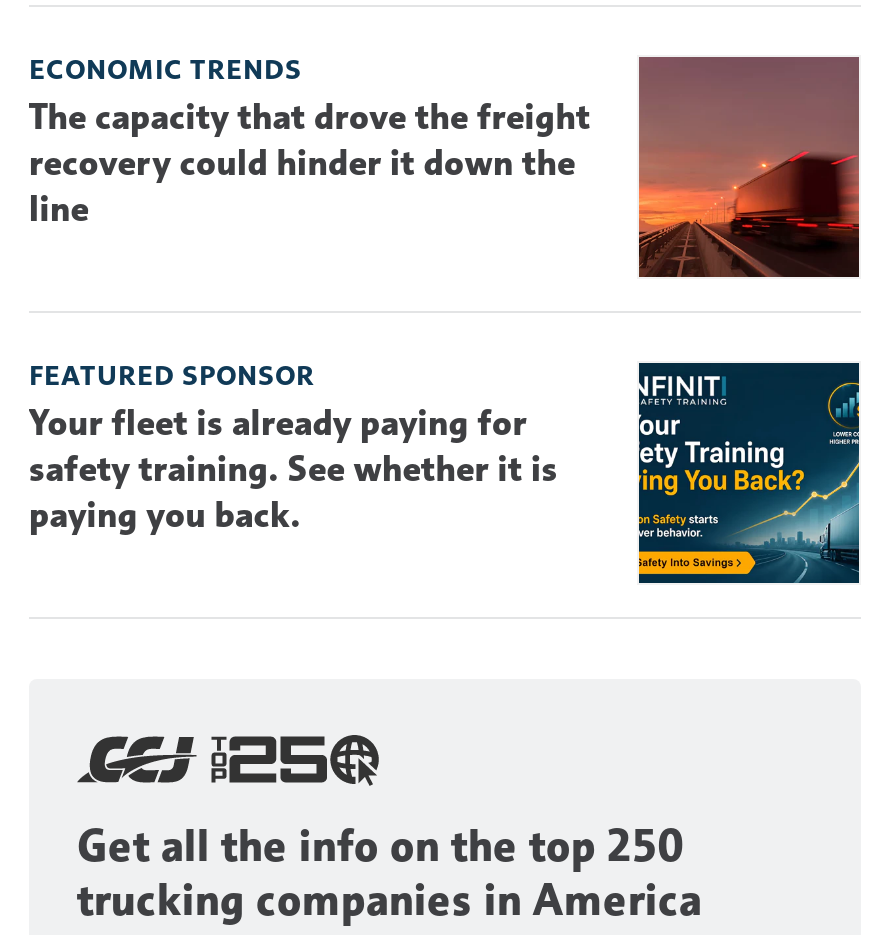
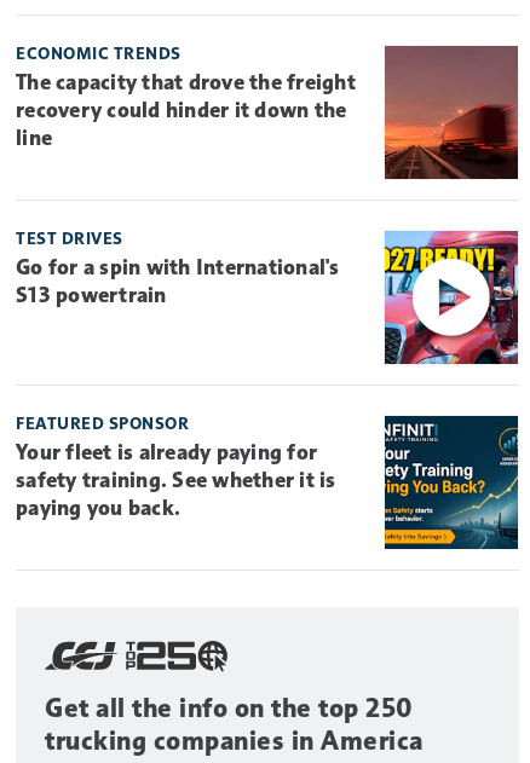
none -> [16,228,519,365] [image] | TEST DRIVES | Go for a spin with International's | S13 powertrain

